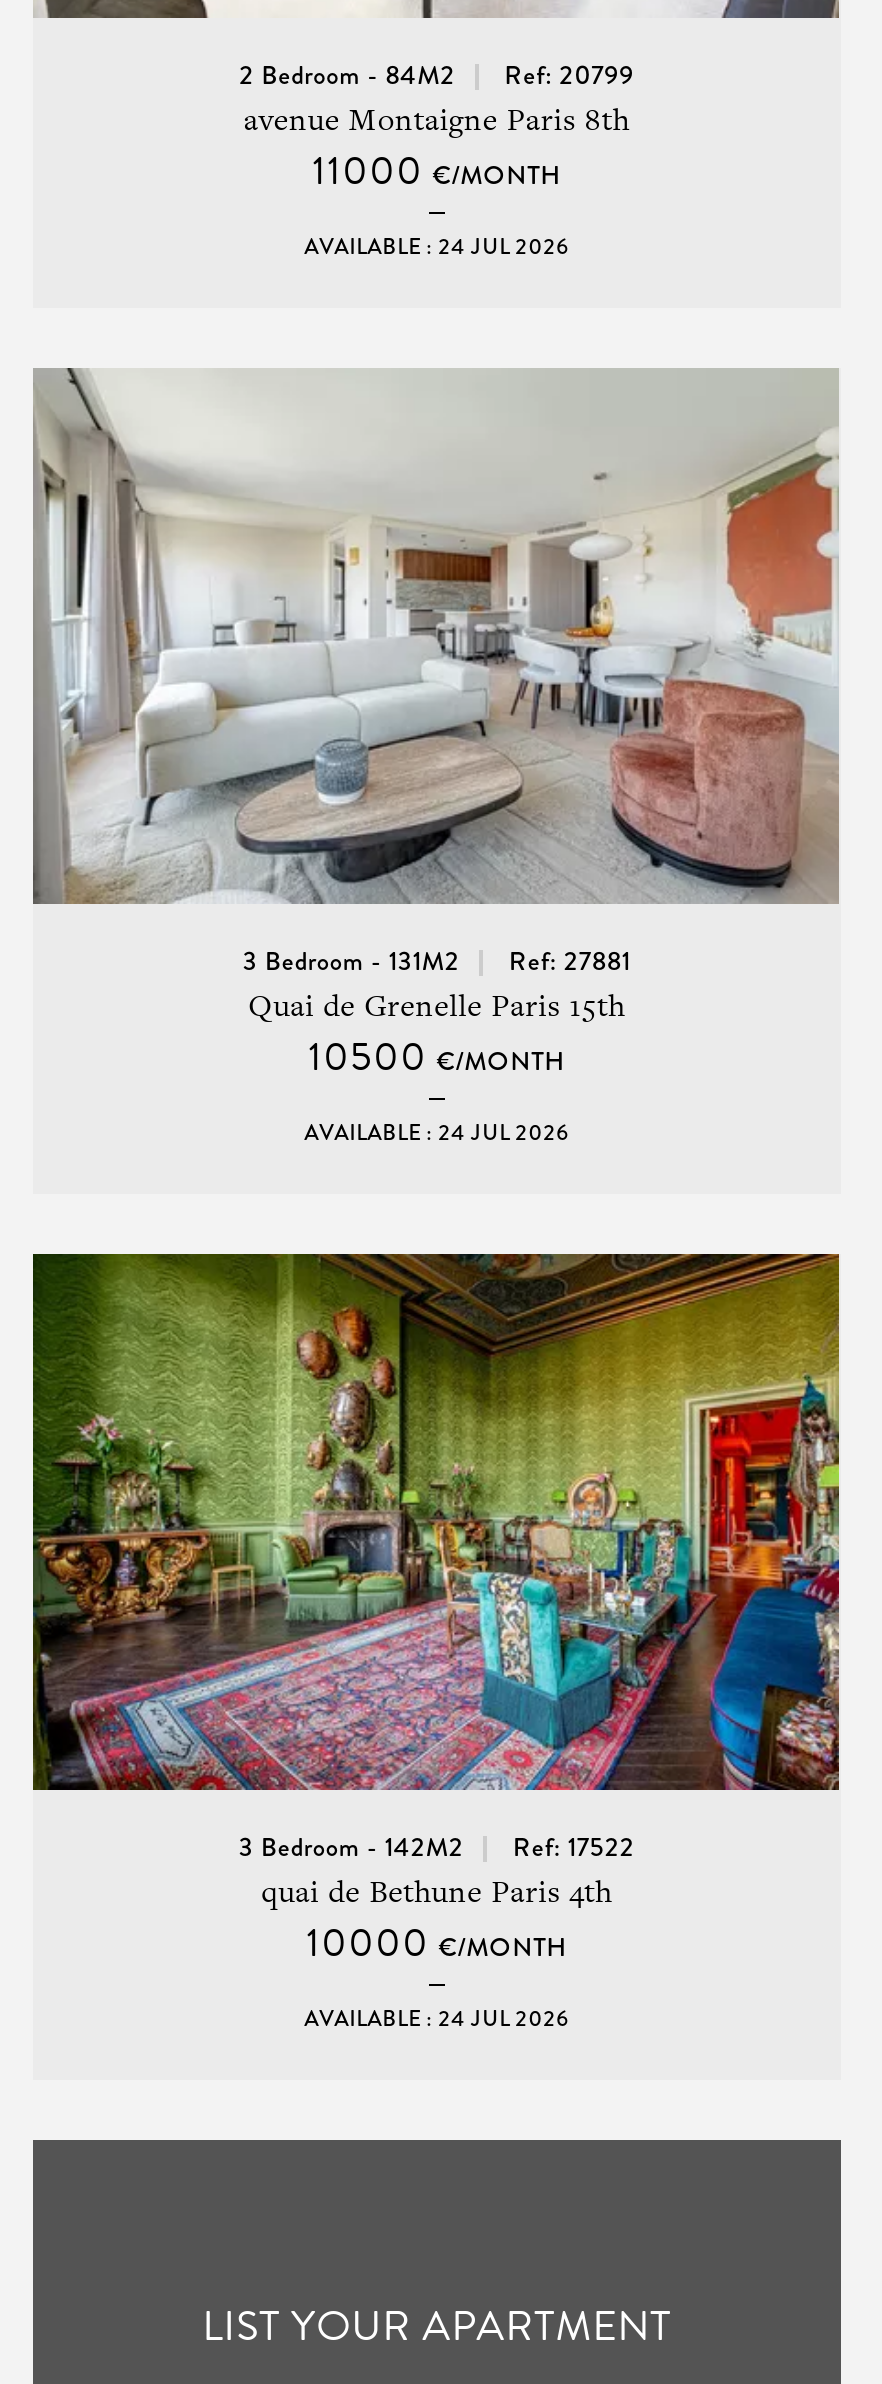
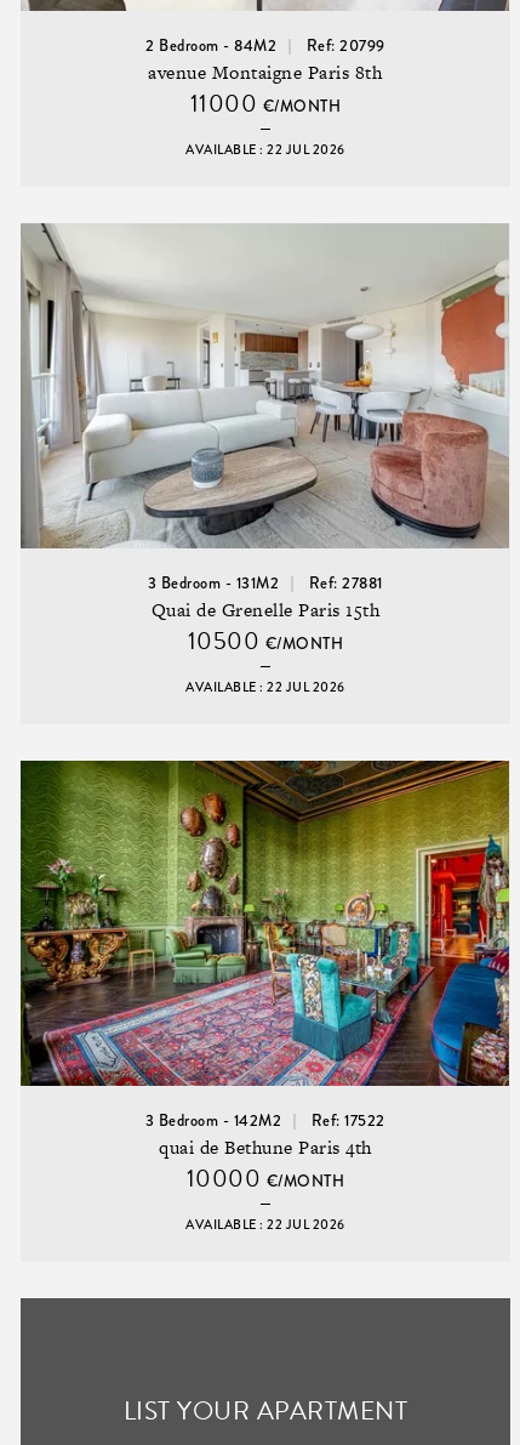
[304,231,569,261] AVAILABLE : 24 JUL 2026 -> [186,140,345,158] AVAILABLE : 22 JUL 2026
[304,1117,569,1147] AVAILABLE : 24 JUL 2026 -> [186,678,345,696] AVAILABLE : 22 JUL 2026
[304,2003,569,2033] AVAILABLE : 24 JUL 2026 -> [186,1215,345,1233] AVAILABLE : 22 JUL 2026

